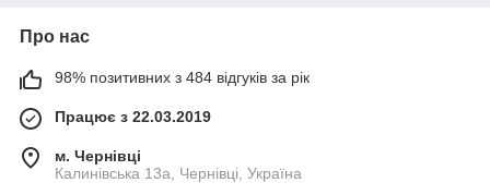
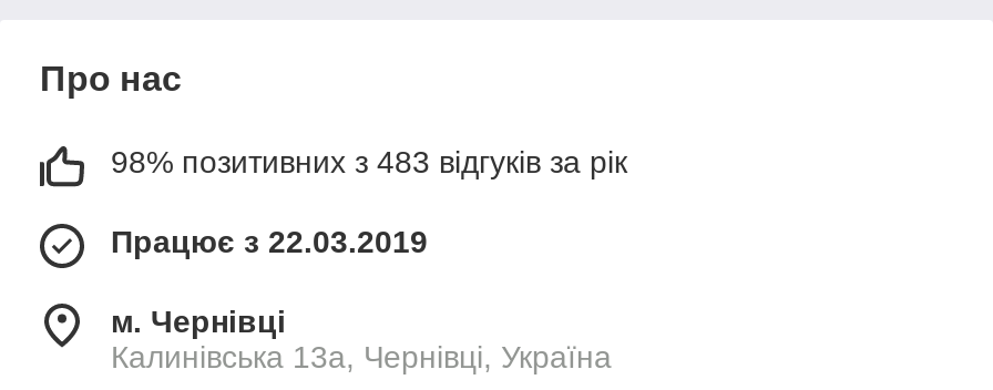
[55,69,310,86] 98% позитивних з 484 відгуків за рік -> [111,144,627,179] 98% позитивних з 483 відгуків за рік

